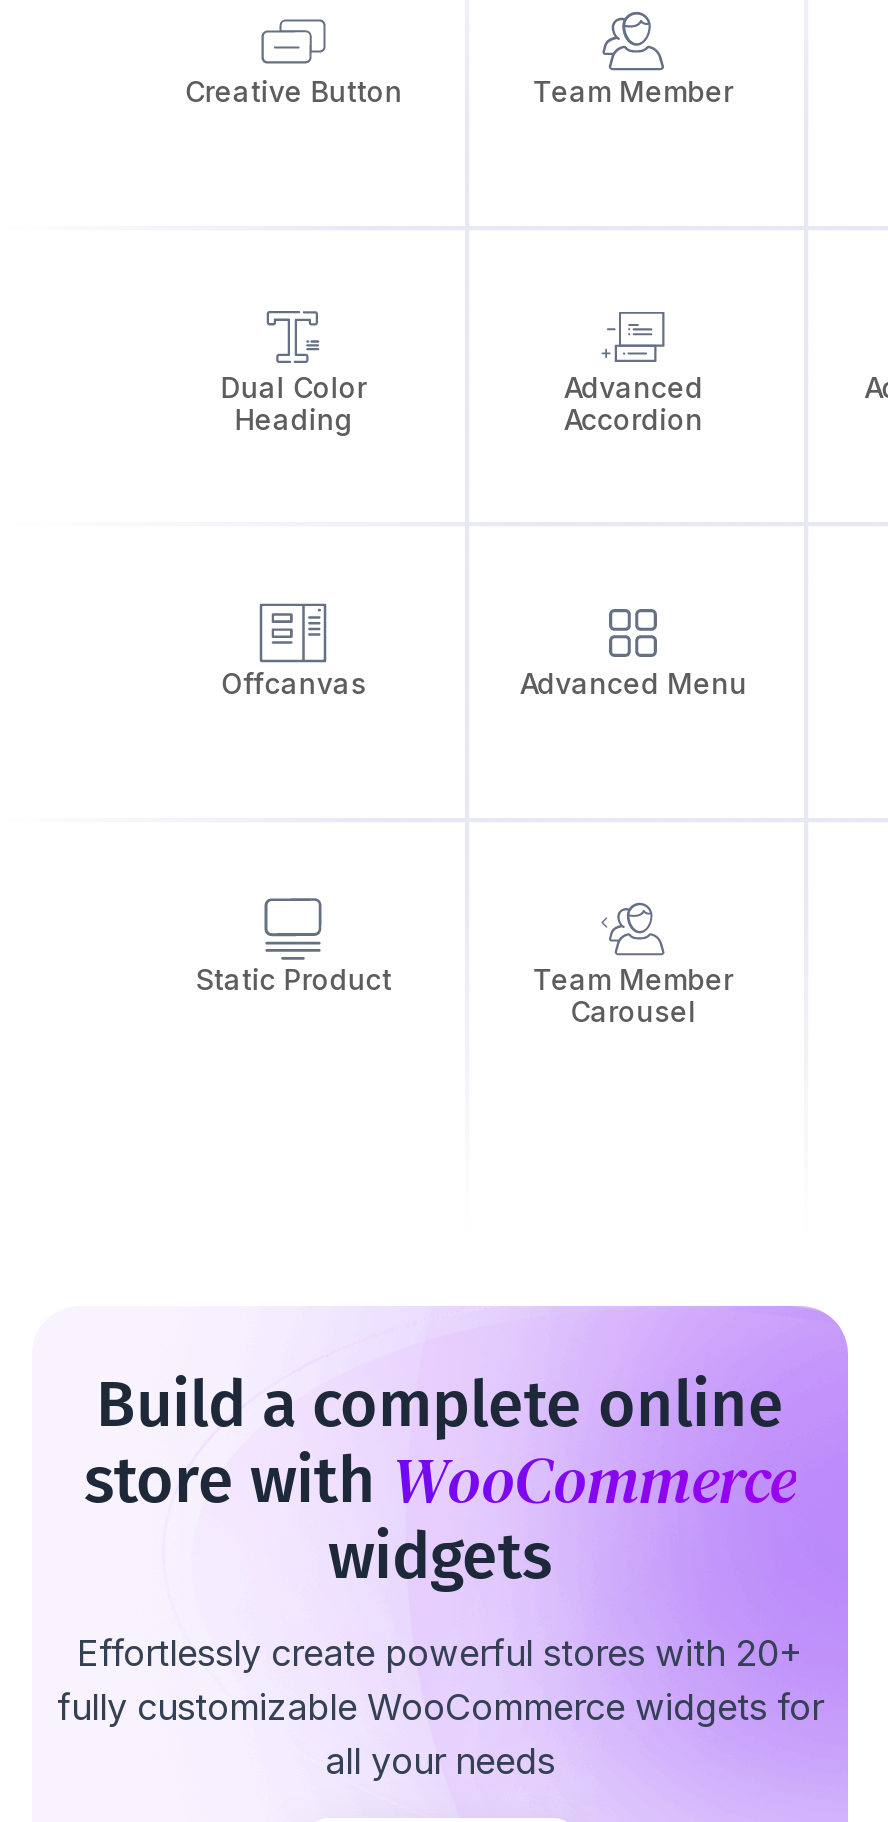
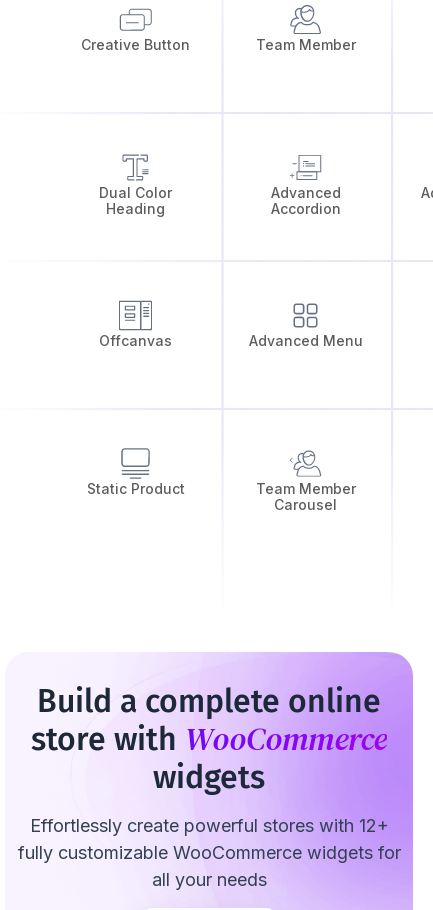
[77,1632,803,1674] Effortlessly create powerful stores with 20+ -> [29,815,388,836] Effortlessly create powerful stores with 12+

